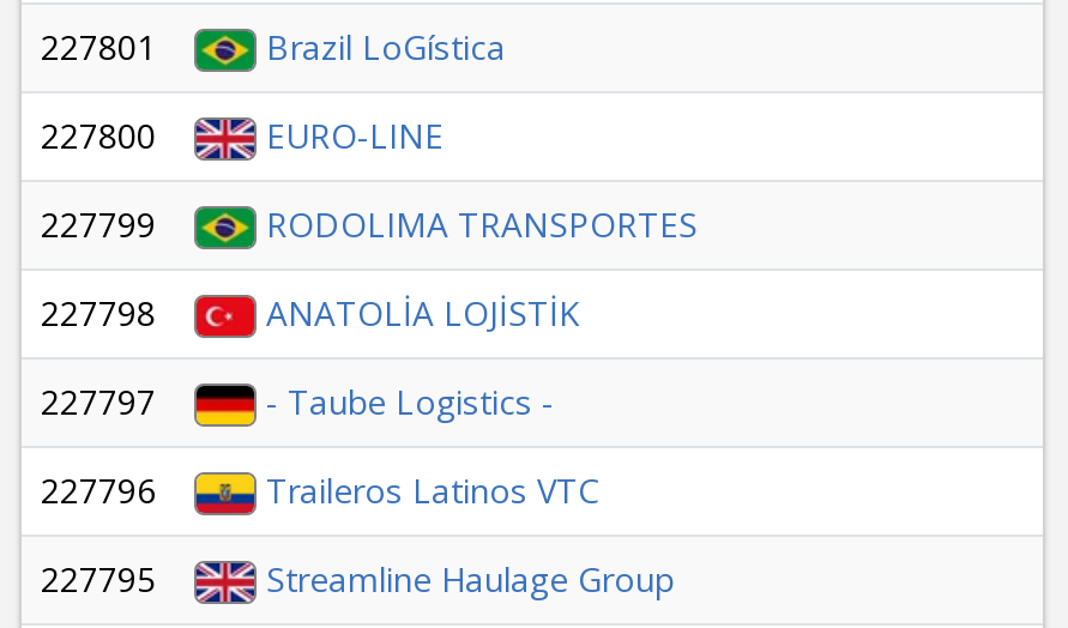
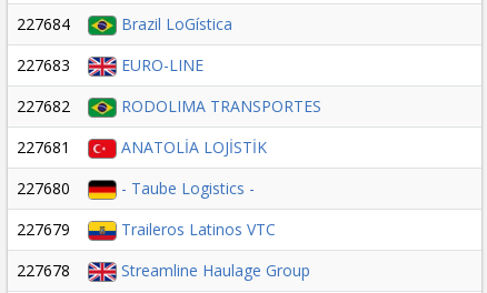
[41,24,156,70] 227801 -> [17,13,70,34] 227684
[41,113,156,158] 227800 -> [17,54,70,75] 227683
[41,201,156,247] 227799 -> [17,95,70,117] 227682
[41,290,156,336] 227798 -> [17,137,70,158] 227681
[41,379,156,424] 227797 -> [17,178,70,199] 227680
[41,467,156,513] 227796 -> [17,219,70,240] 227679
[41,556,156,602] 227795 -> [17,260,70,281] 227678

